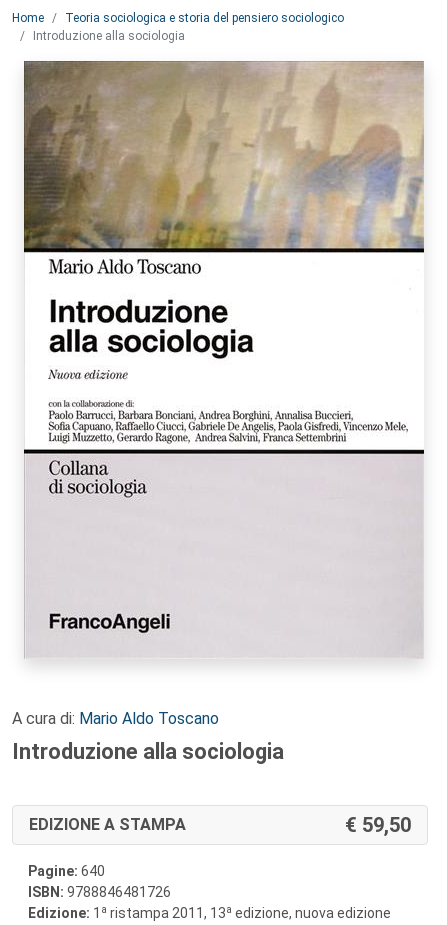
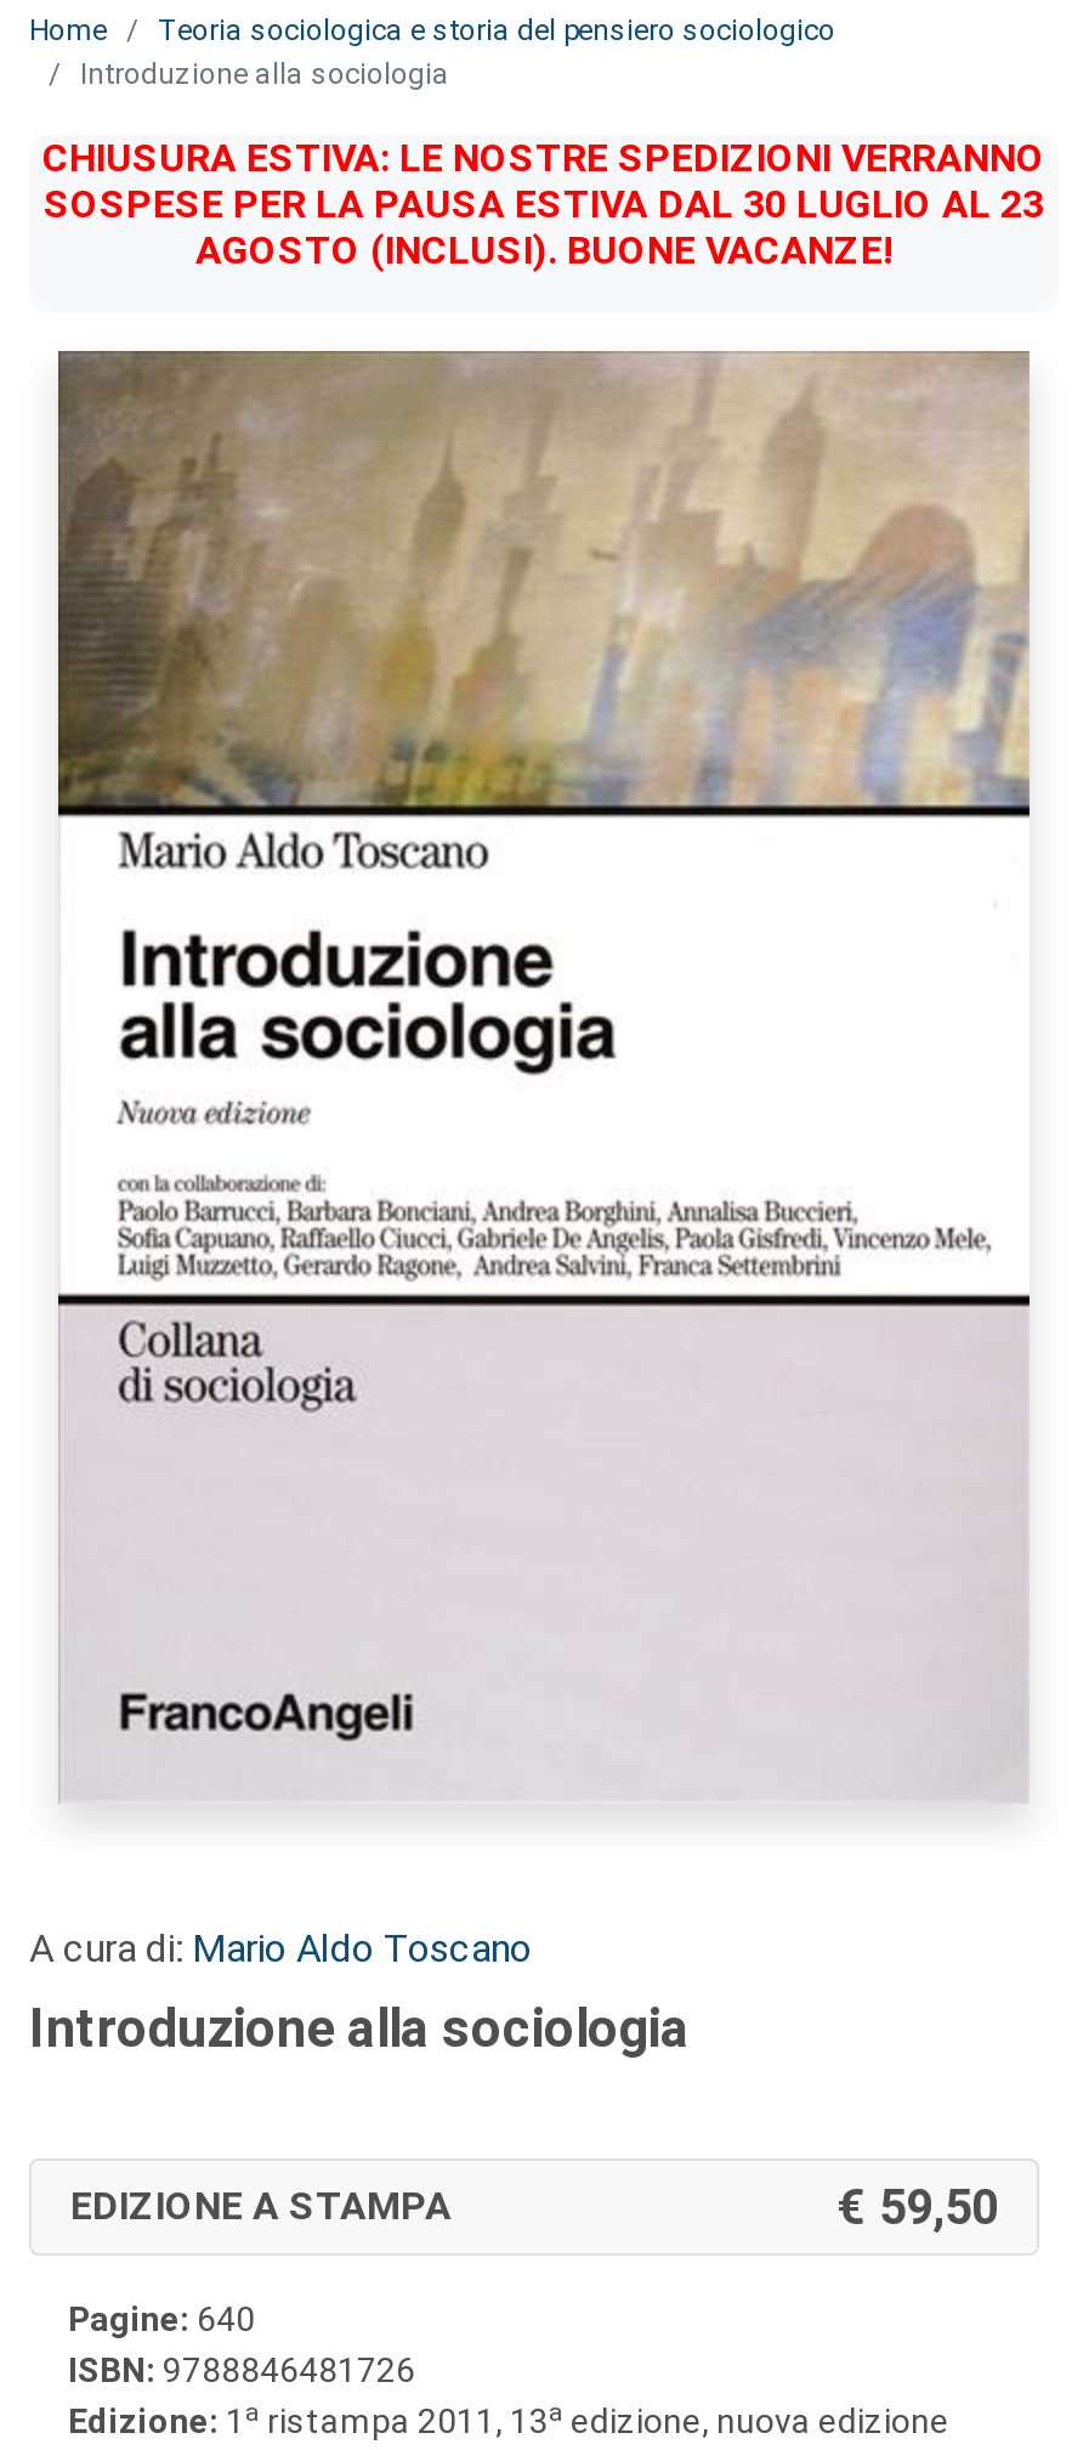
none -> [42,135,1045,273] CHIUSURA ESTIVA: LE NOSTRE SPEDIZIONI VERRANNO | SOSPESE PER LA PAUSA ESTIVA DAL 30 LUGLIO AL 23 | AGOSTO (INCLUSI). BUONE VACANZE!

